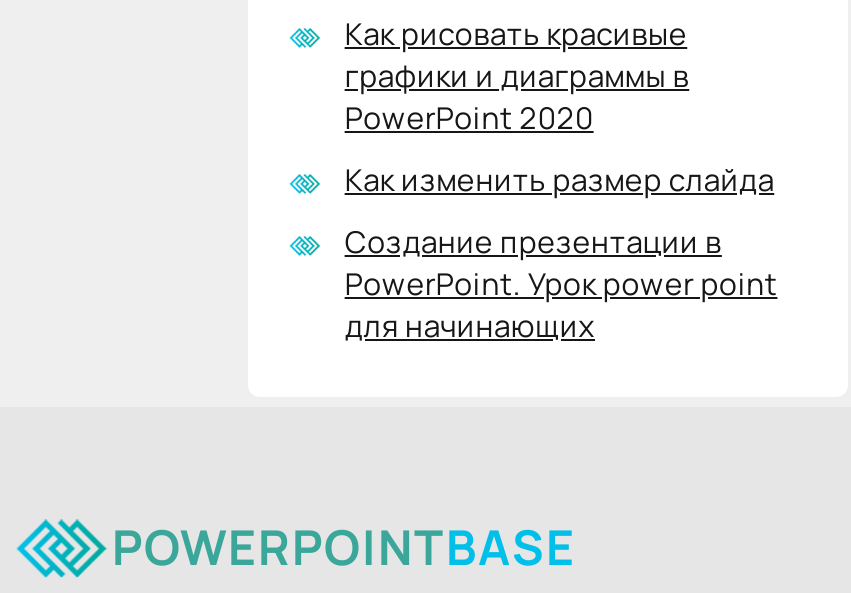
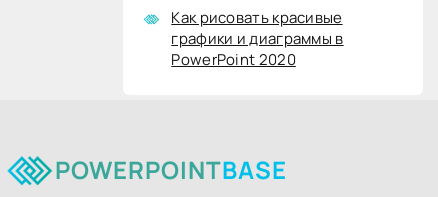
[345,160,777,348] Как изменить размер слайда | Создание презентации в | PowerPoint. Урок power point | для начинающих -> none

